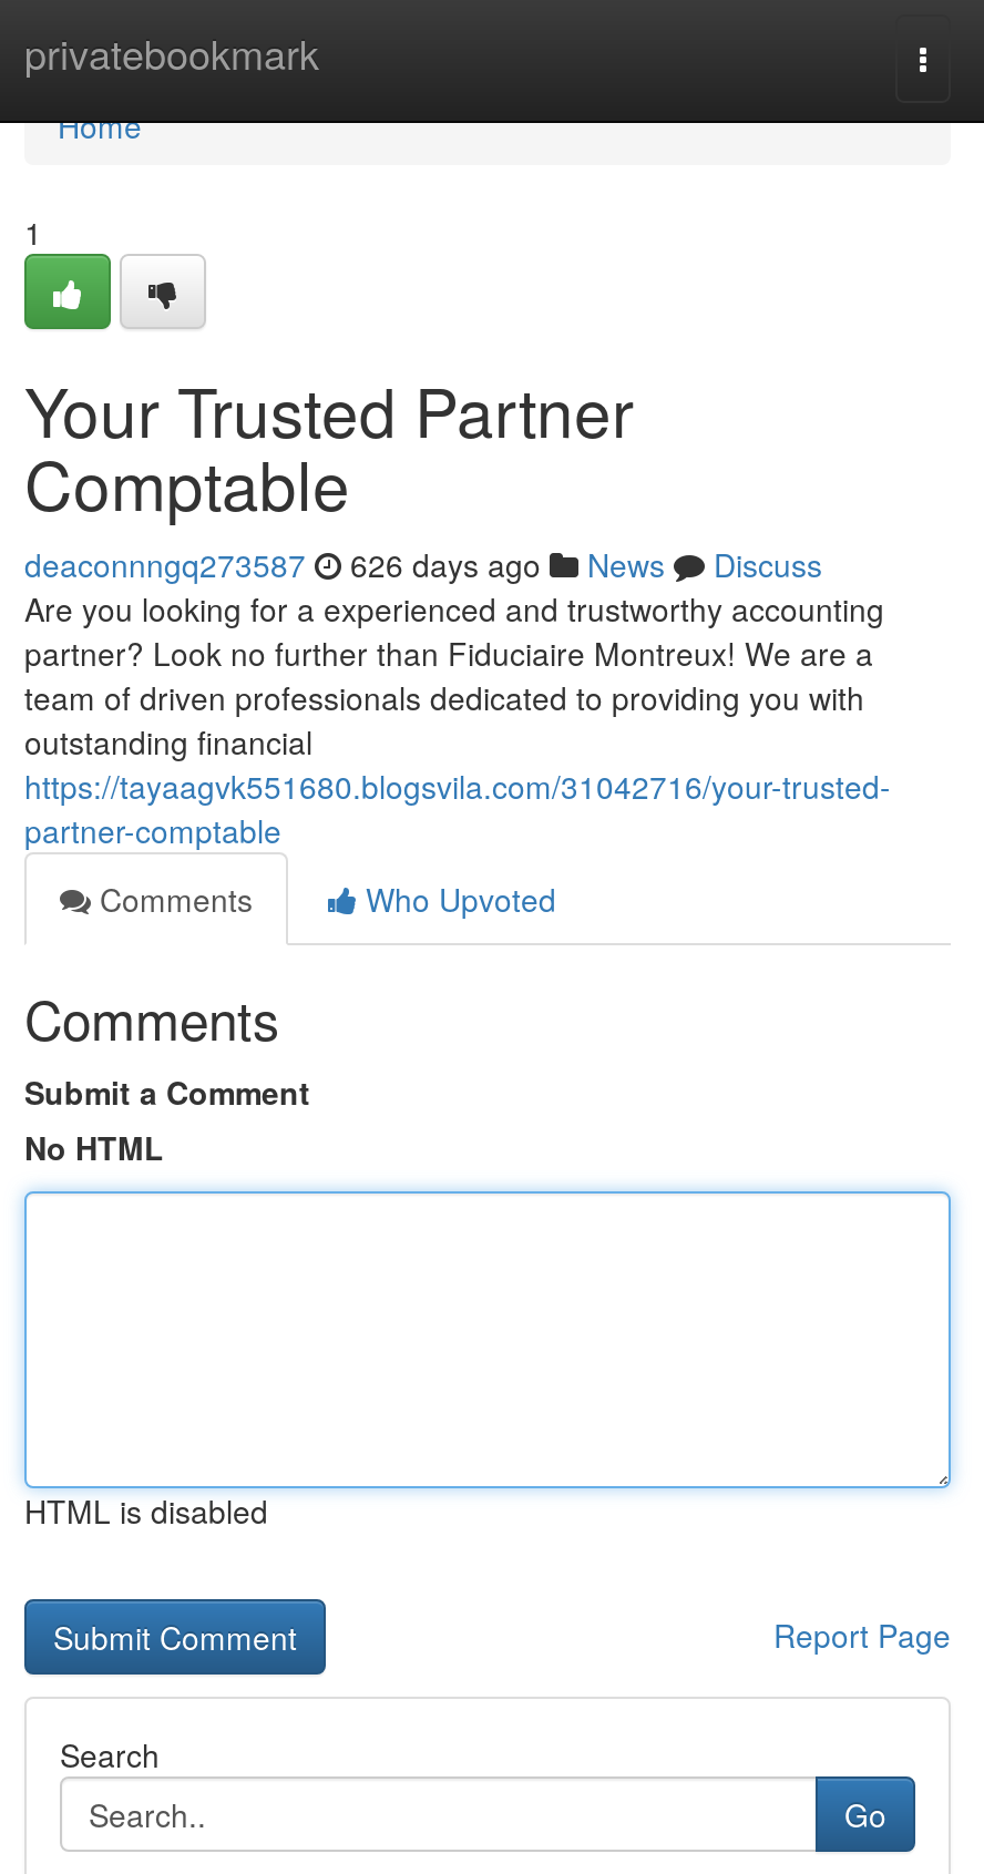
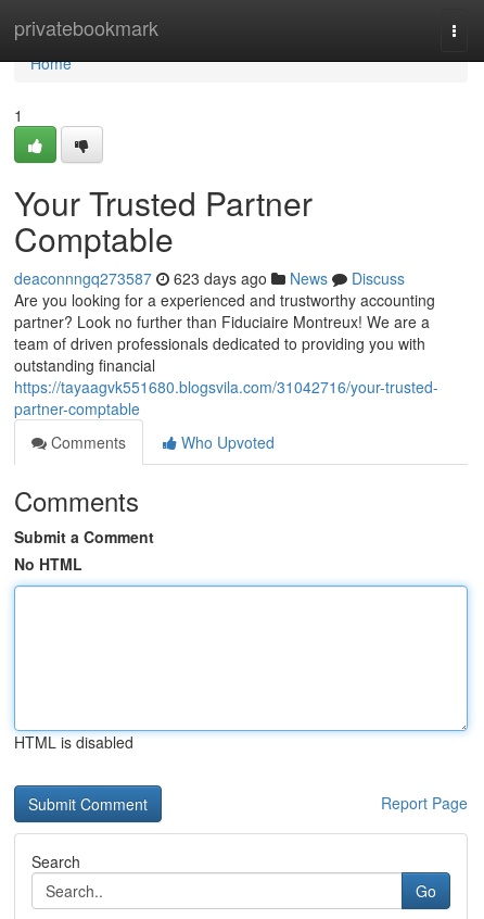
[24,542,822,586] deaconnngq273587 626 days ago News Discuss -> [14,267,405,289] deaconnngq273587 623 days ago News Discuss

